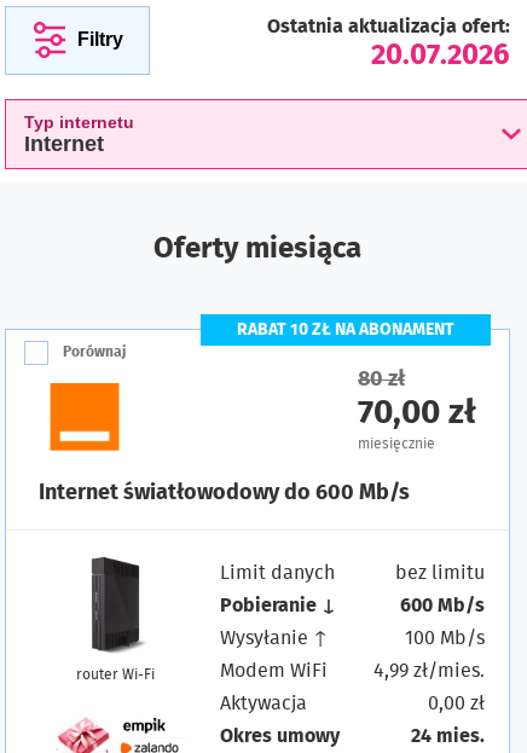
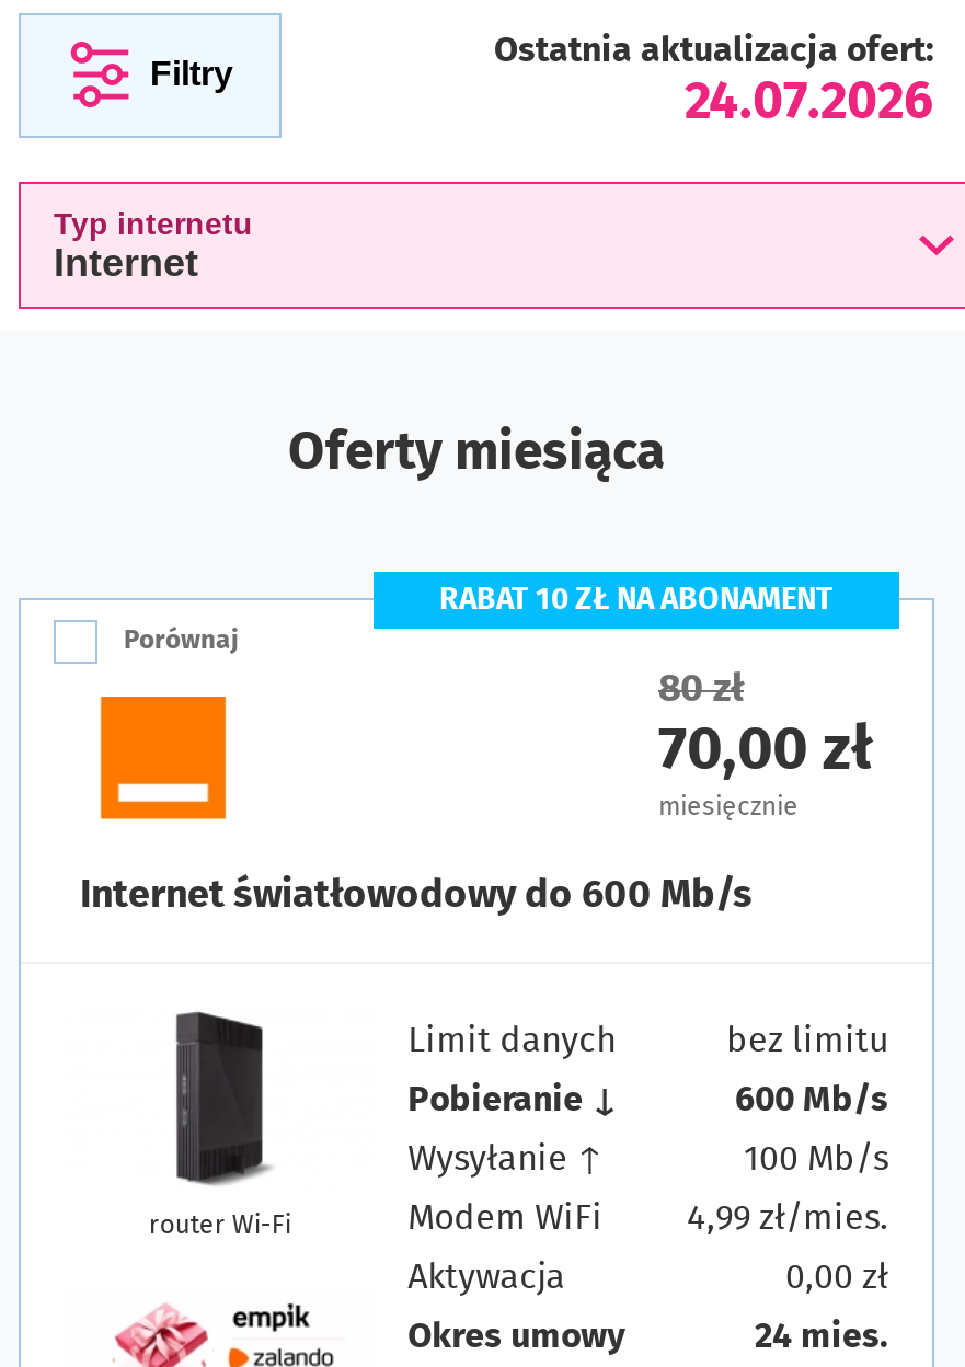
[371,40,510,69] 20.07.2026 -> [685,76,934,128] 24.07.2026

